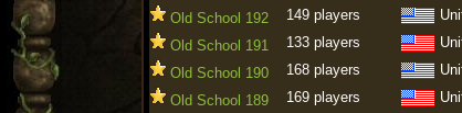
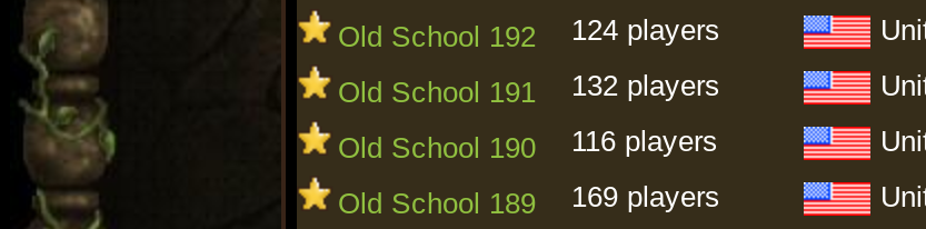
[170,7,360,26] Old School 192 149 players -> [338,13,720,53] Old School 192 124 players
[170,34,360,54] Old School 191 133 players -> [338,69,720,109] Old School 191 132 players
[170,61,360,81] Old School 190 168 players -> [338,125,718,165] Old School 190 116 players

